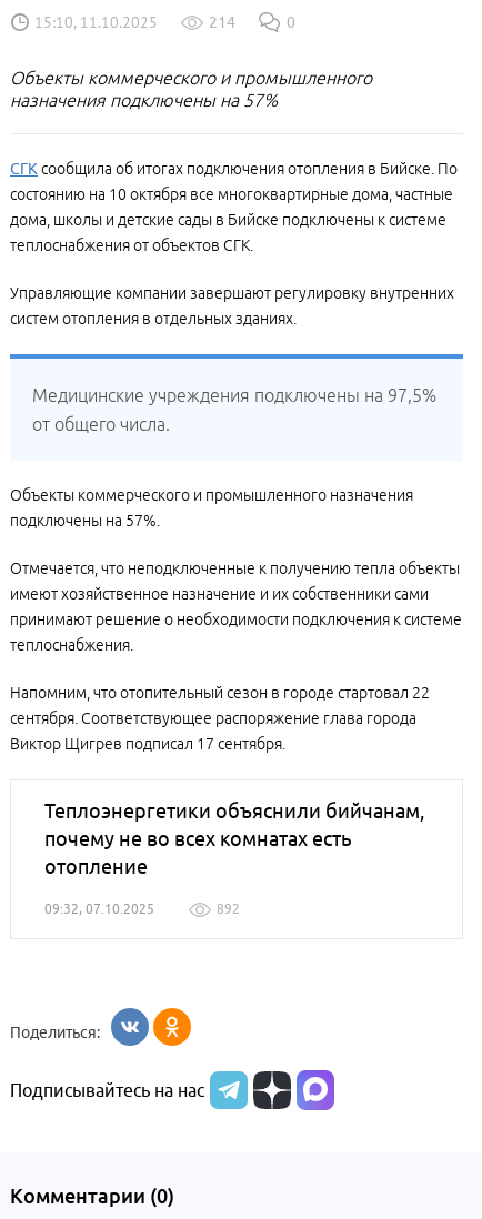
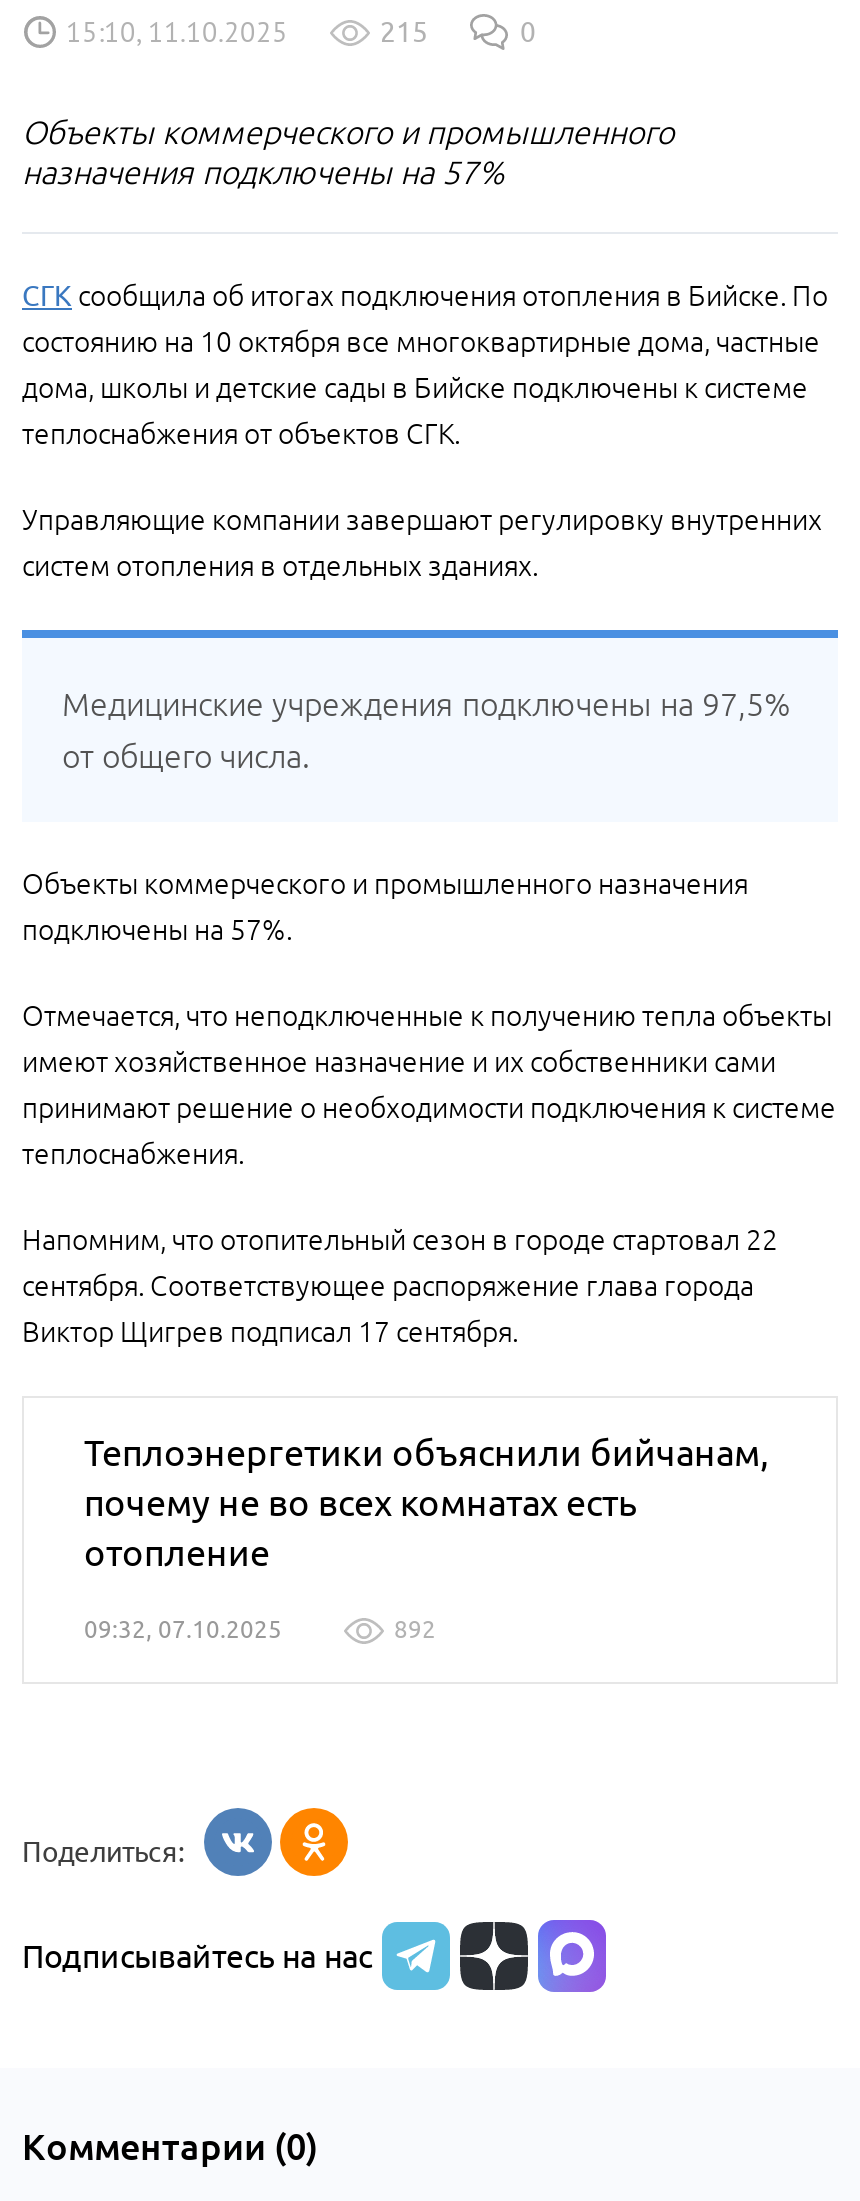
[209,13,235,31] 214 -> [380,16,428,48] 215

